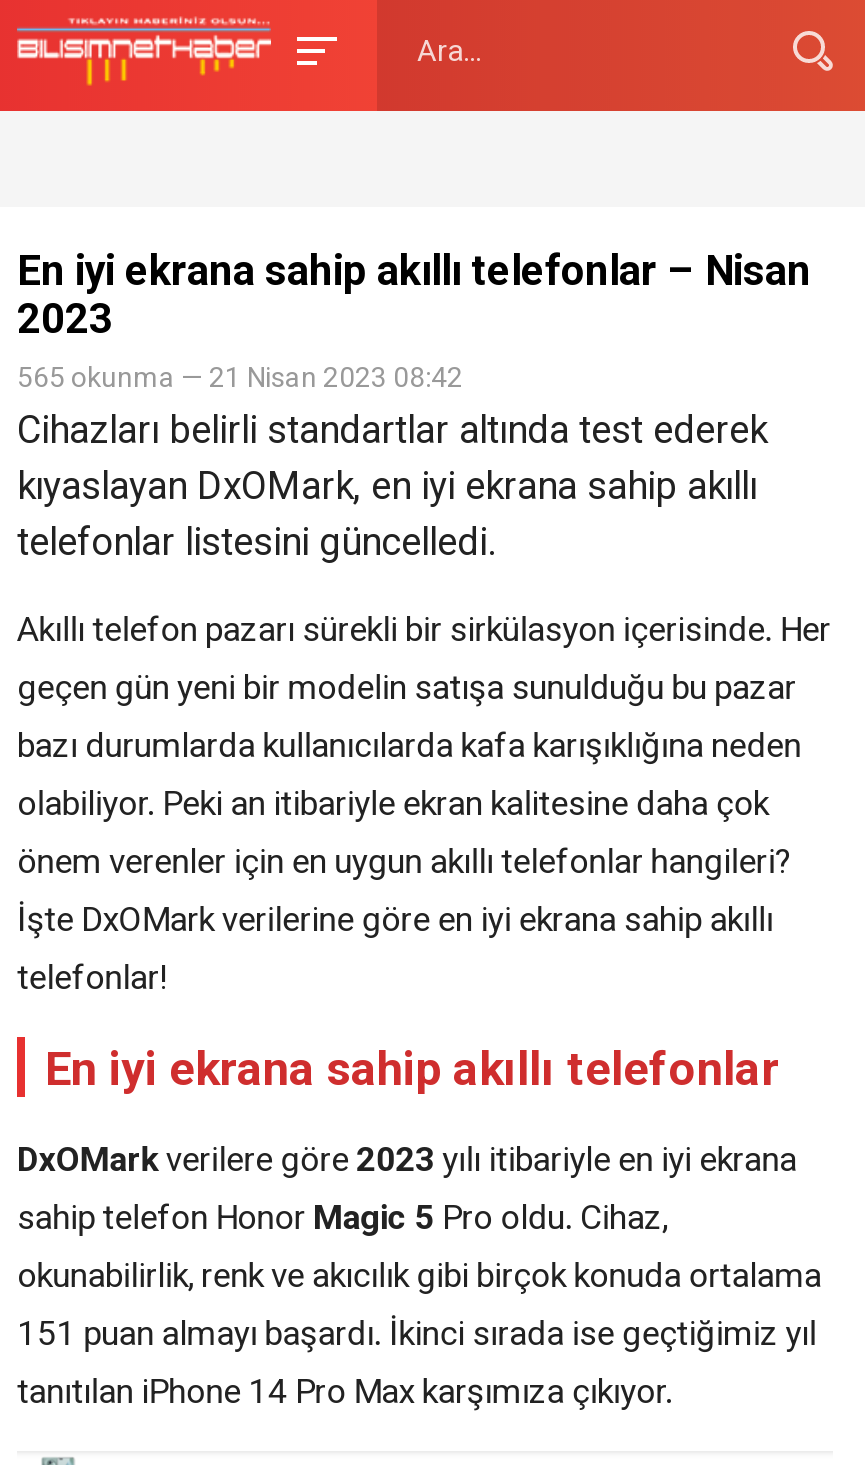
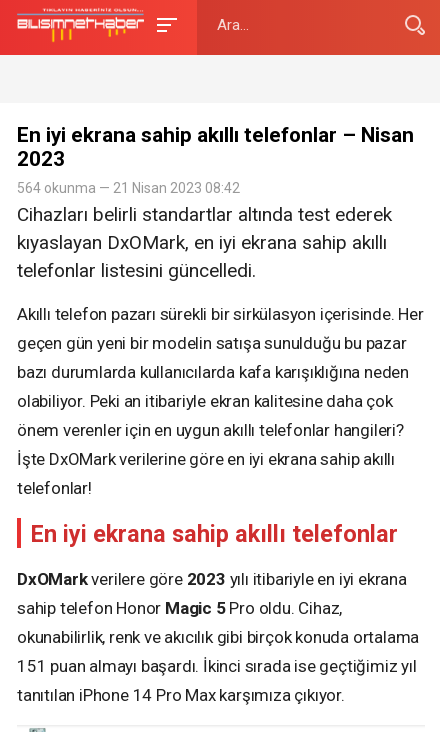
[17,361,463,393] 565 okunma — 21 Nisan 2023 08:42 -> [17,180,240,196] 564 okunma — 21 Nisan 2023 08:42

